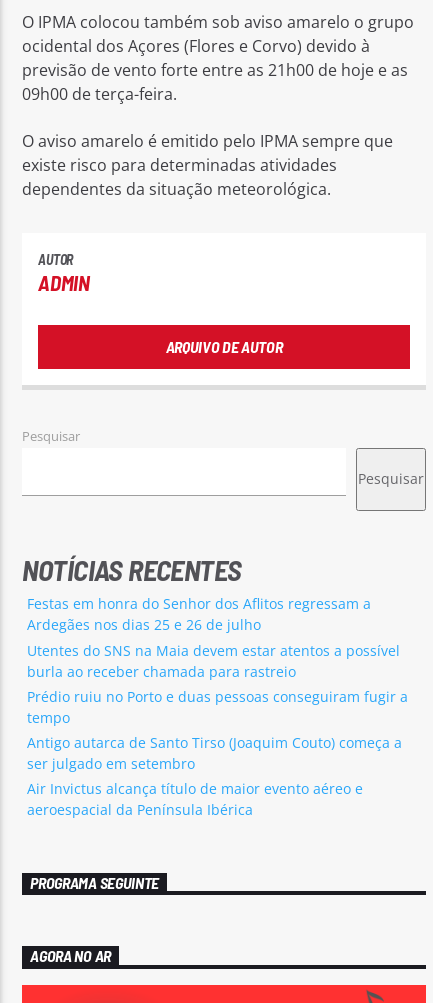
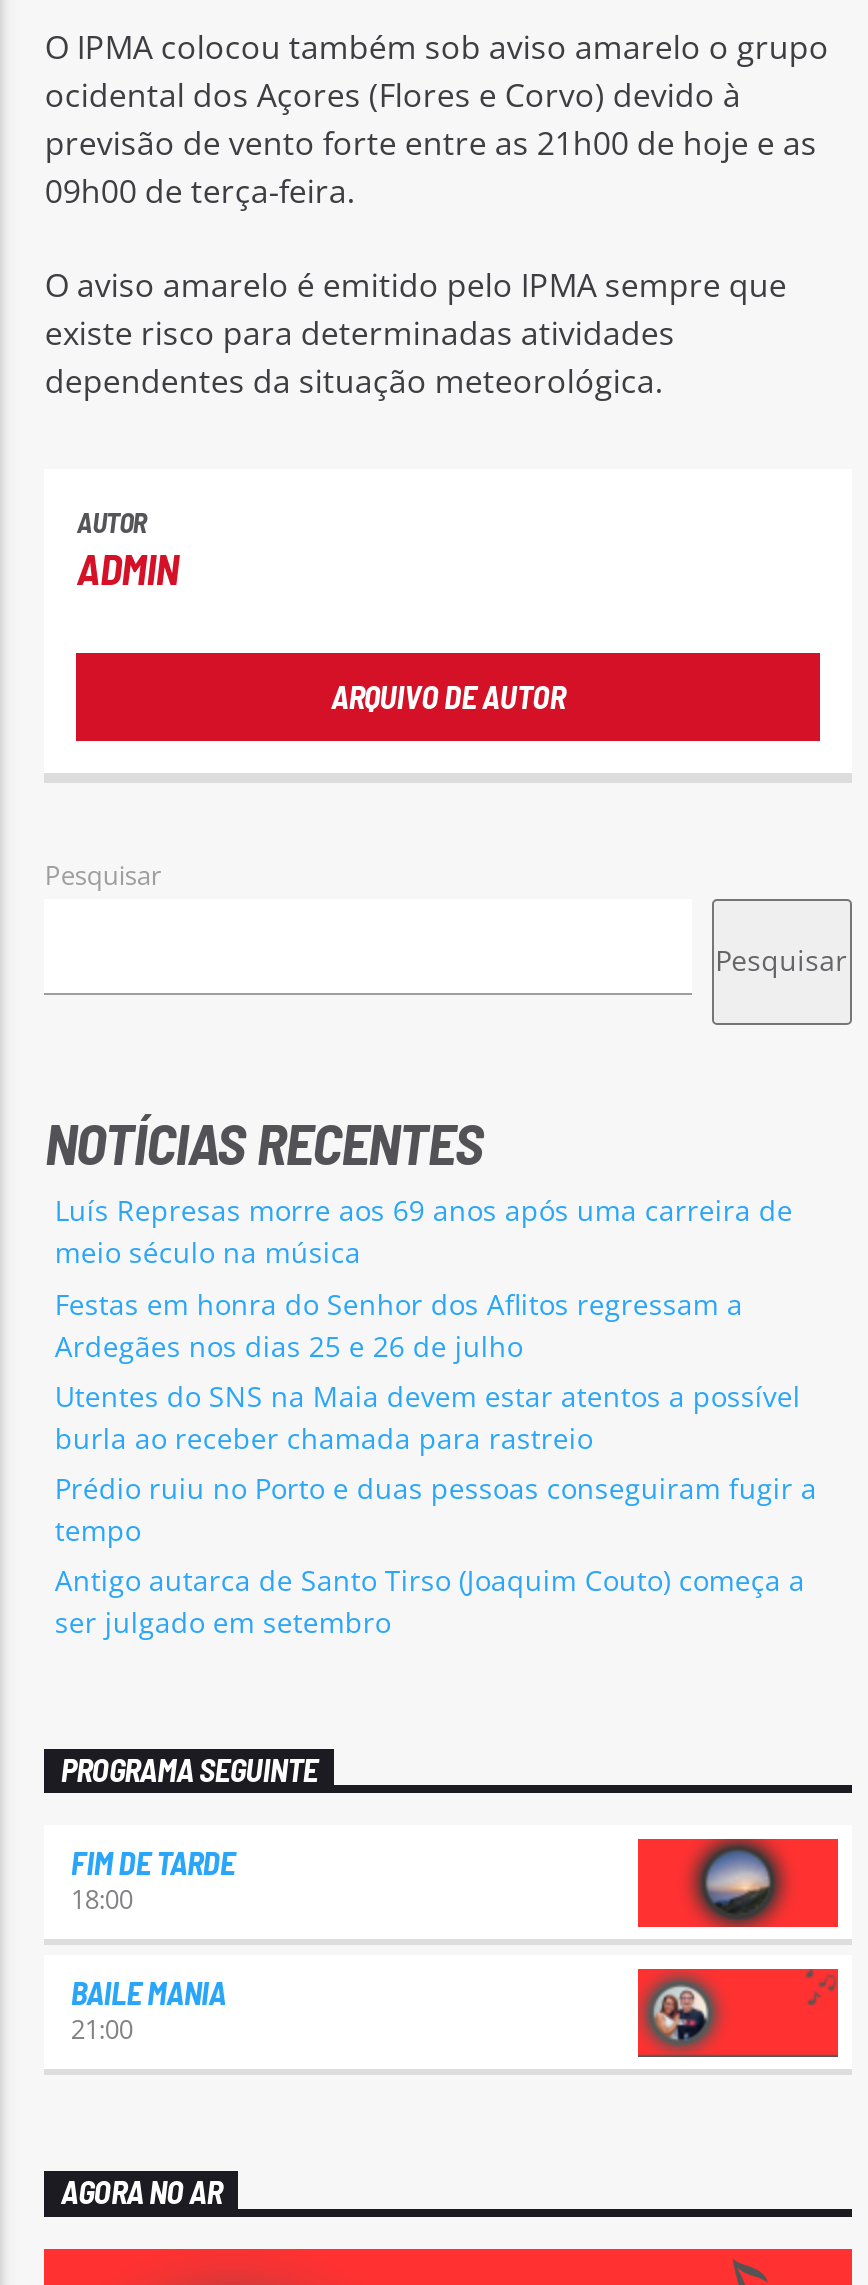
none -> [55,1192,793,1272] Luís Represas morre aos 69 anos após uma carreira de | meio século na música
[27,779,363,819] Air Invictus alcança título de maior evento aéreo e | aeroespacial da Península Ibérica -> none
none -> [71,1844,235,2048] FIM DE TARDE | 18:00 | BAILE MANIA | 21:00
none -> [636,1837,840,1929] [image]

